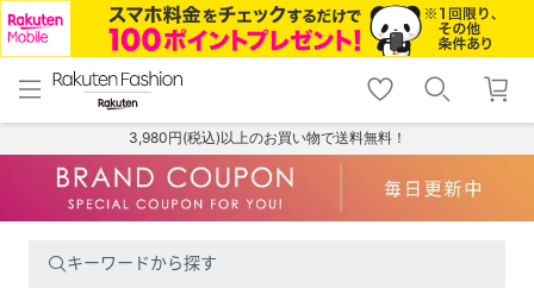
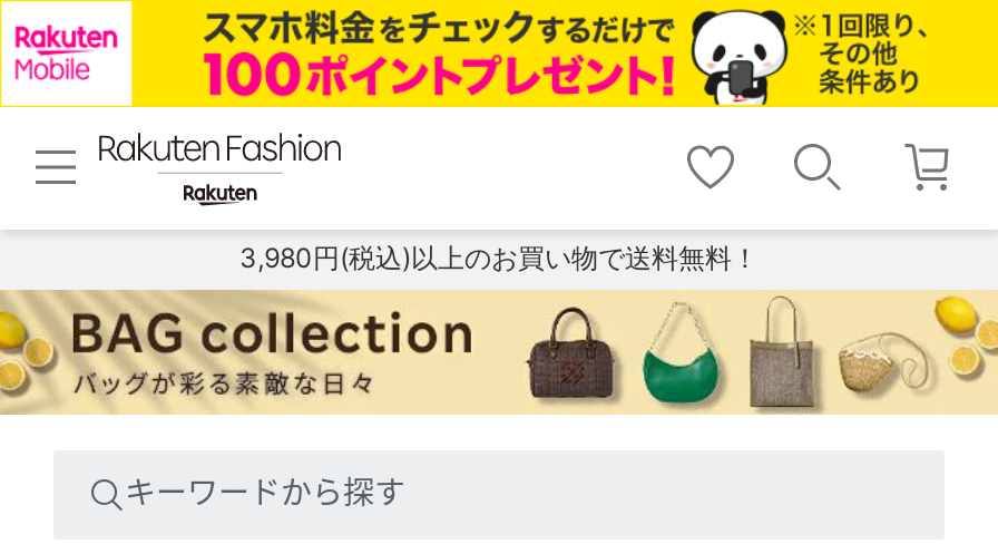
[4,153,530,223] [image] -> [7,290,991,415] [image]

